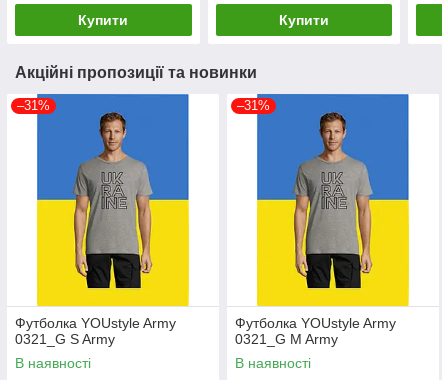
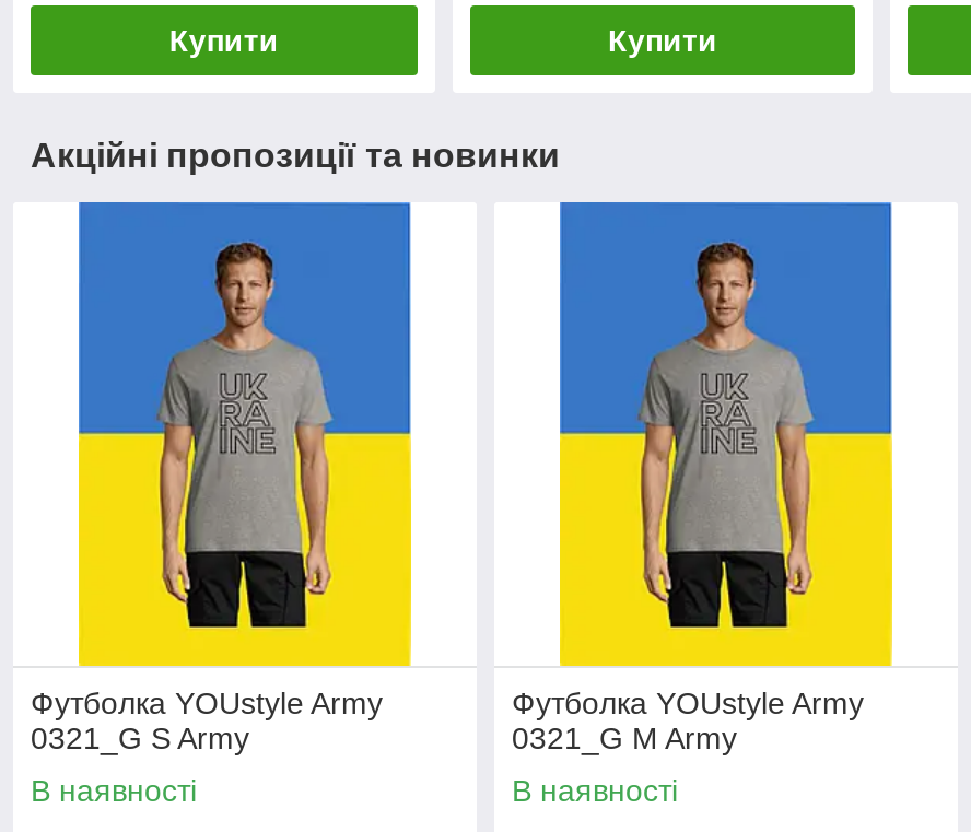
[17,98,50,113] –31% -> none
[237,98,270,113] –31% -> none

